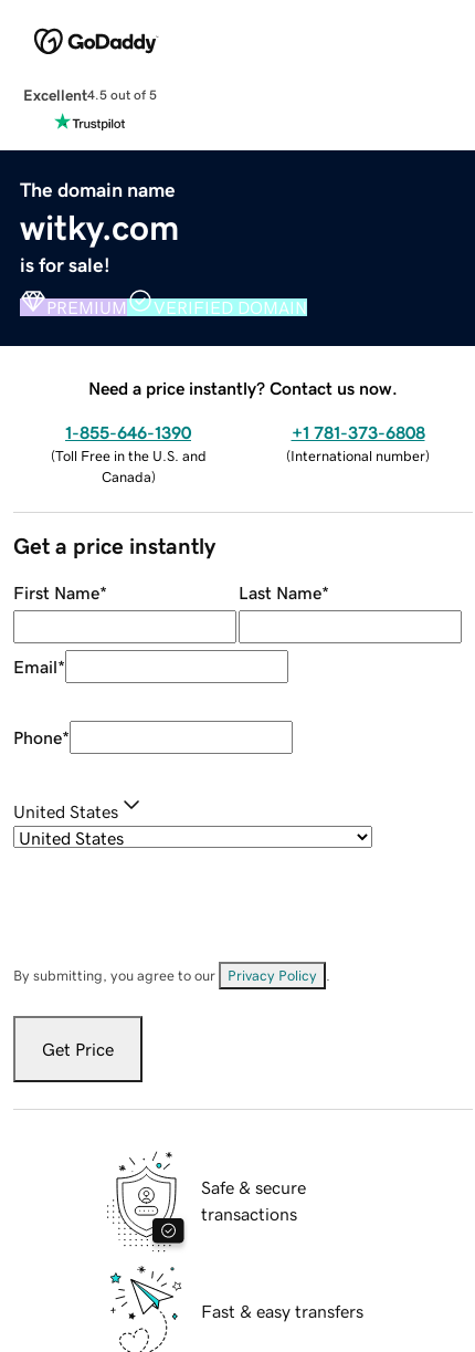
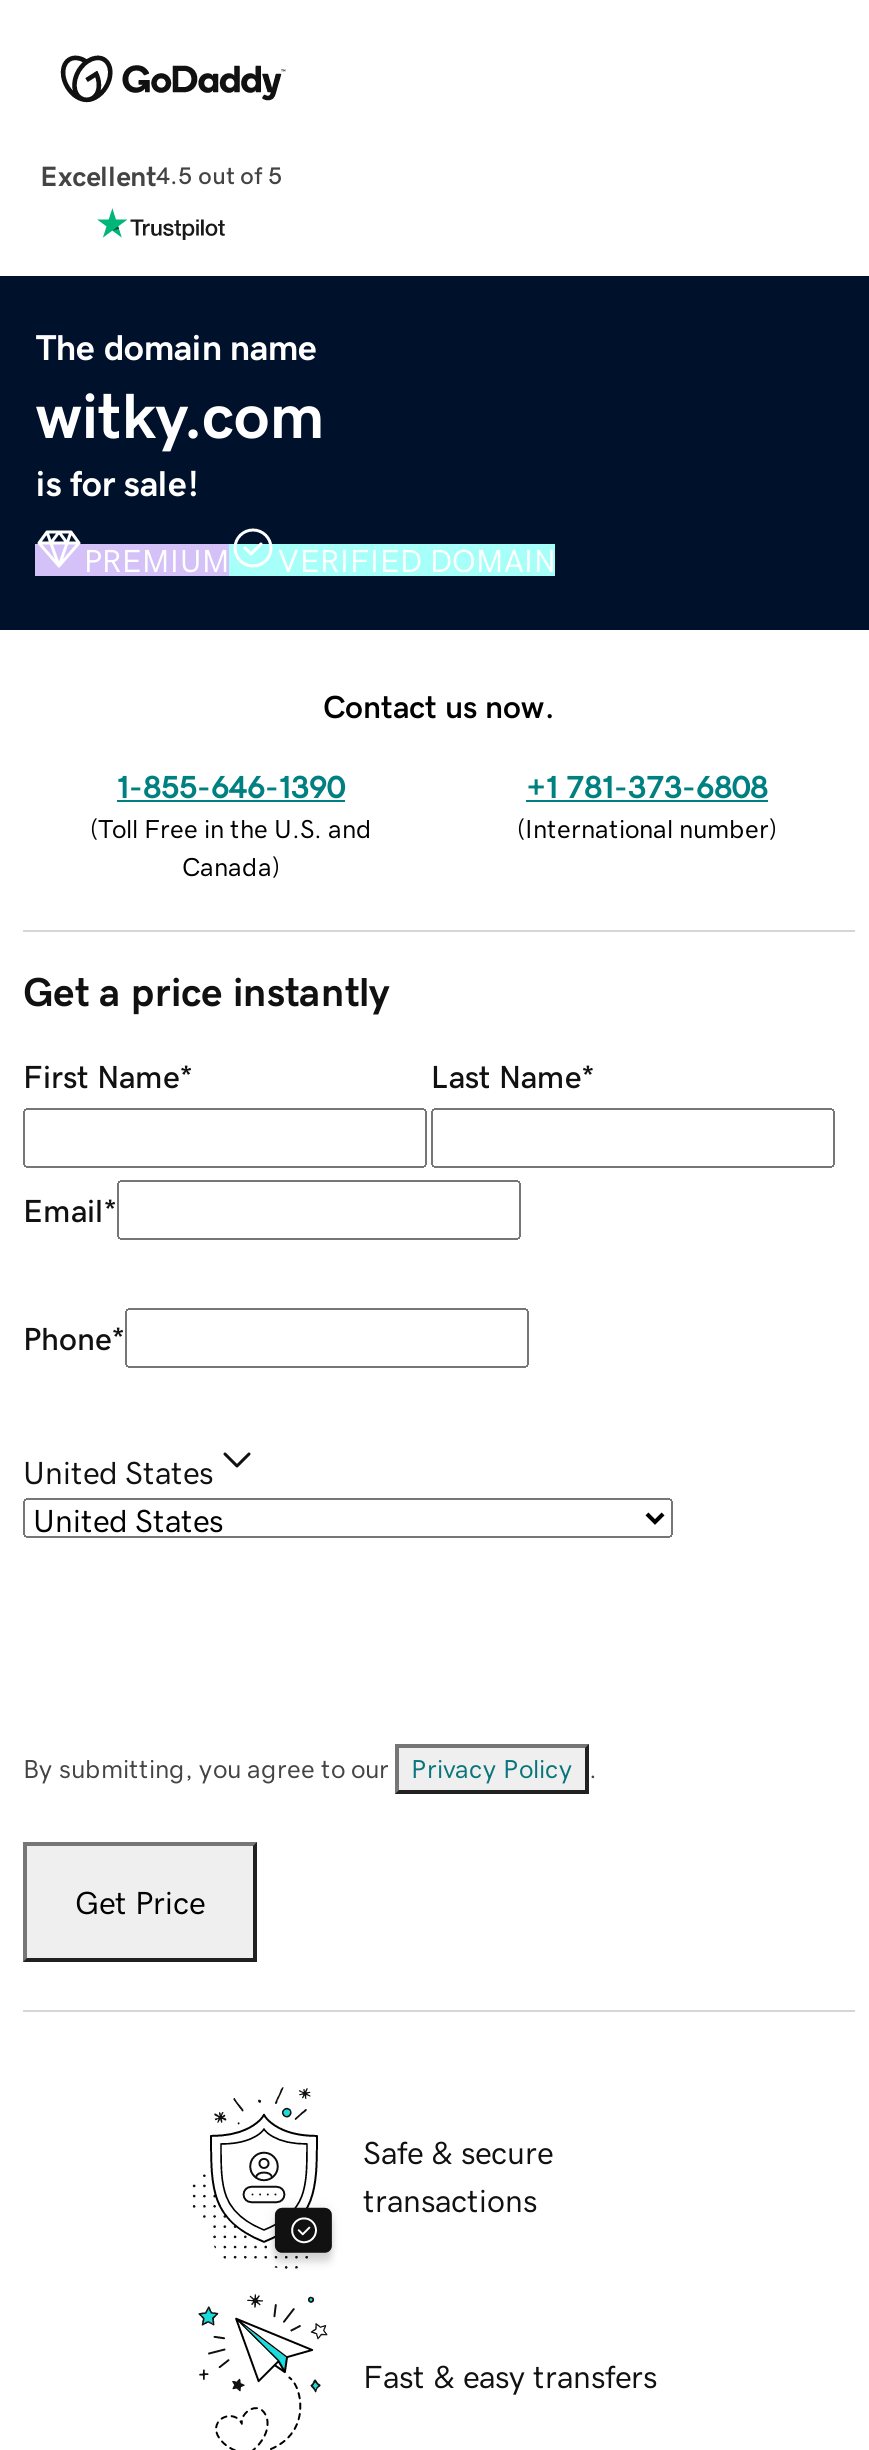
[88,379,398,396] Need a price instantly? Contact us now. -> [323,689,555,721] Contact us now.

